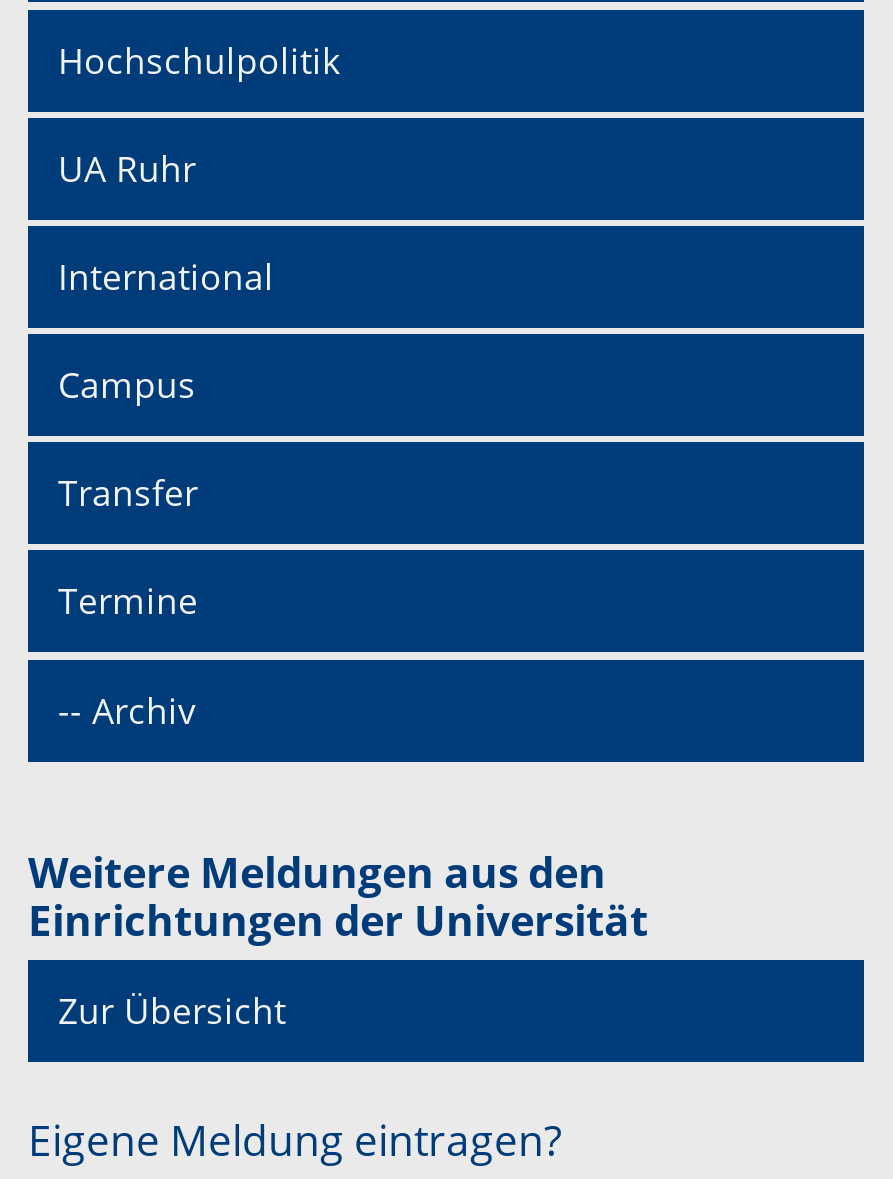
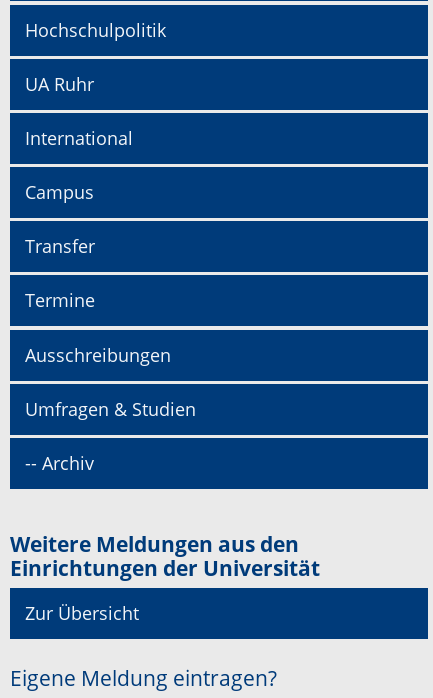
none -> [25,343,196,421] Ausschreibungen | Umfragen & Studien

